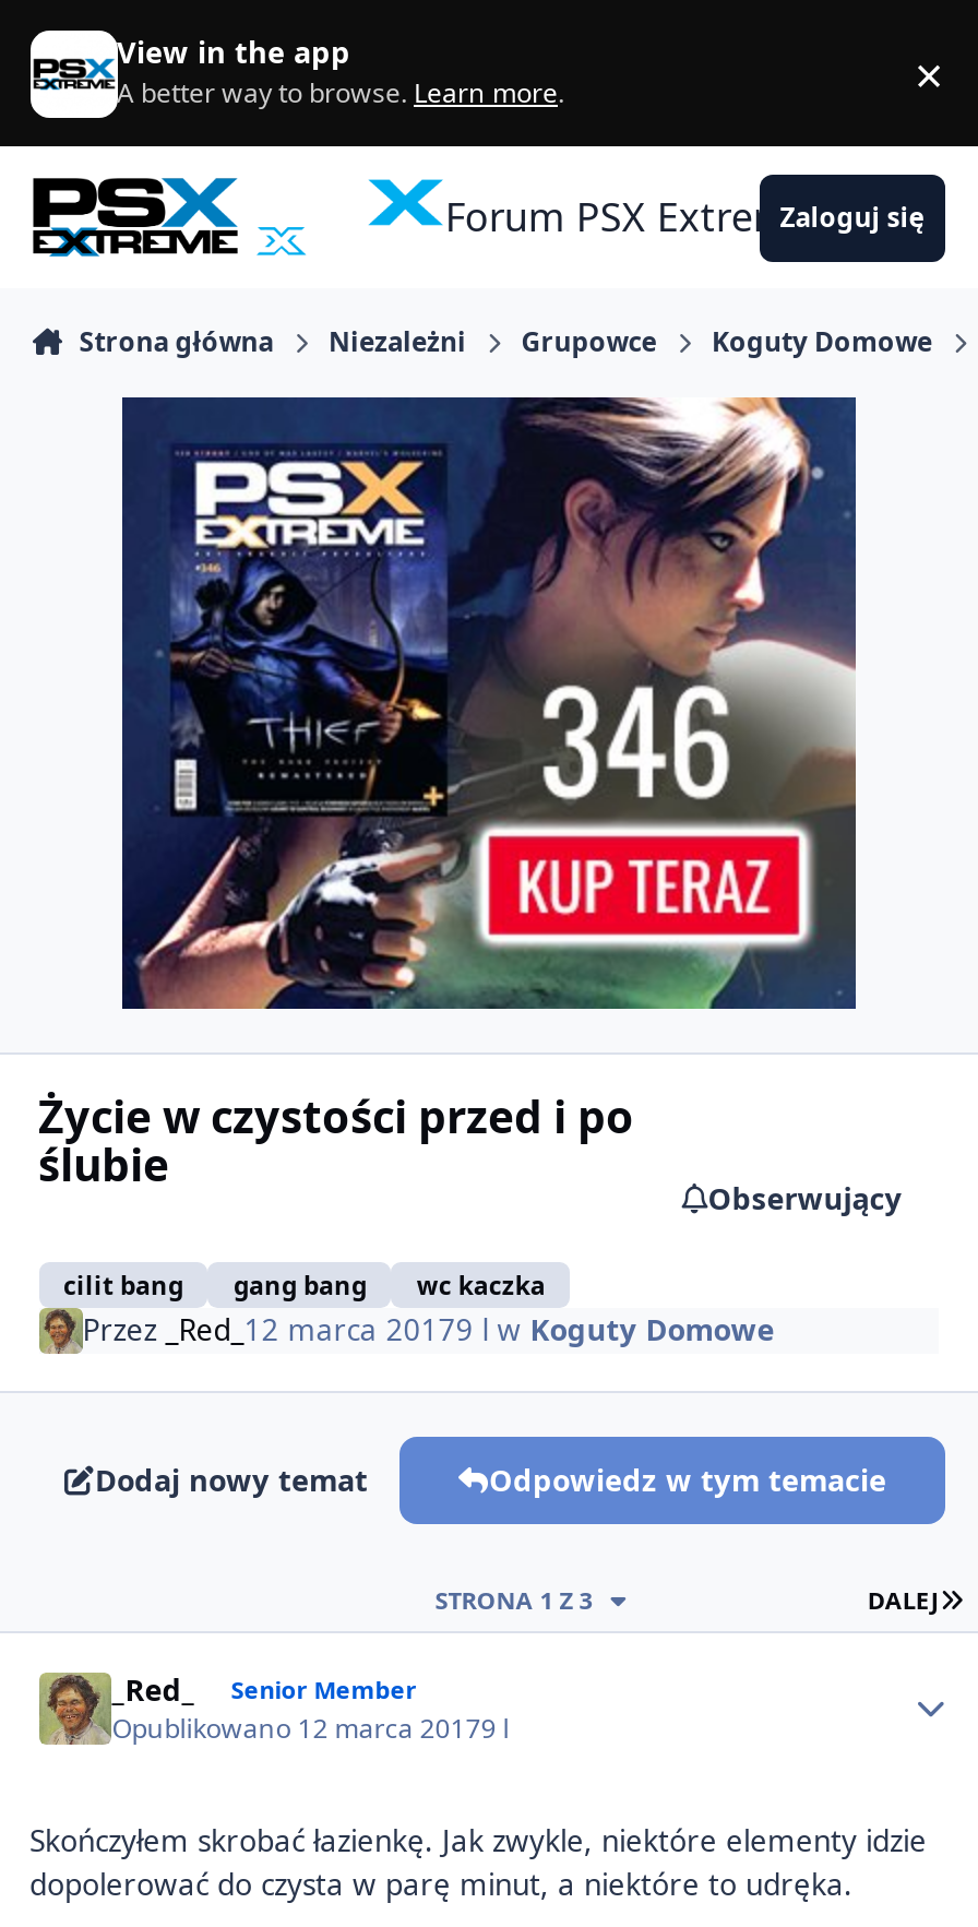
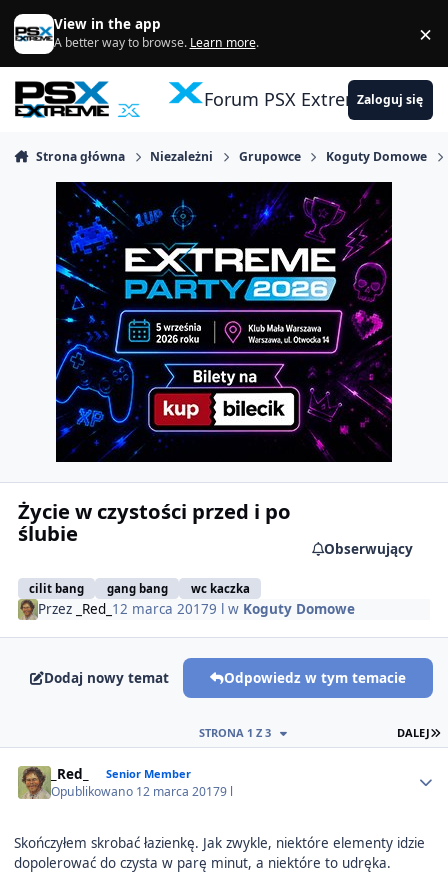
[120,395,858,1011] [image] -> [55,181,393,463] [image]

